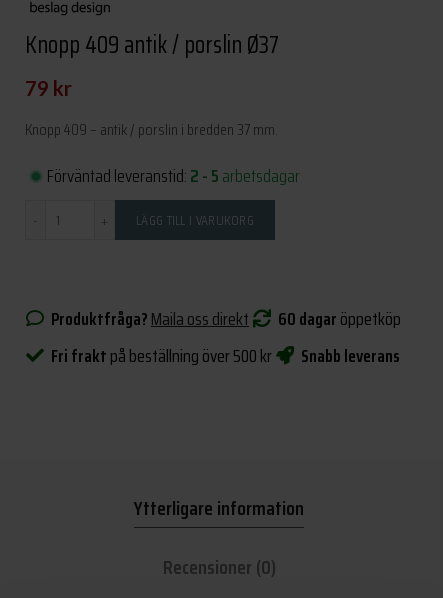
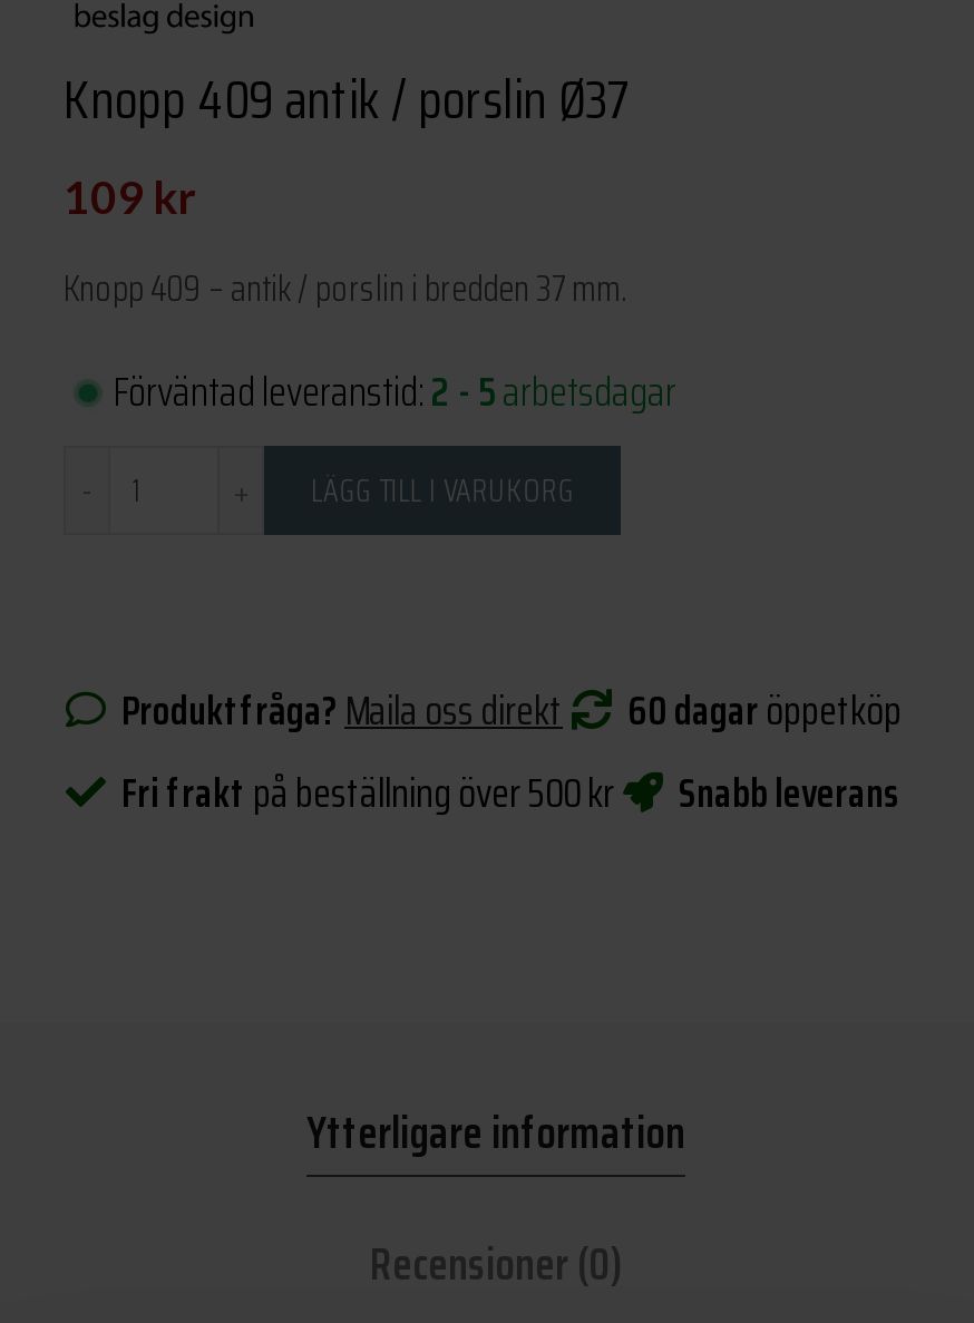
[25,76,72,100] 79 kr -> [64,170,195,223] 109 kr

